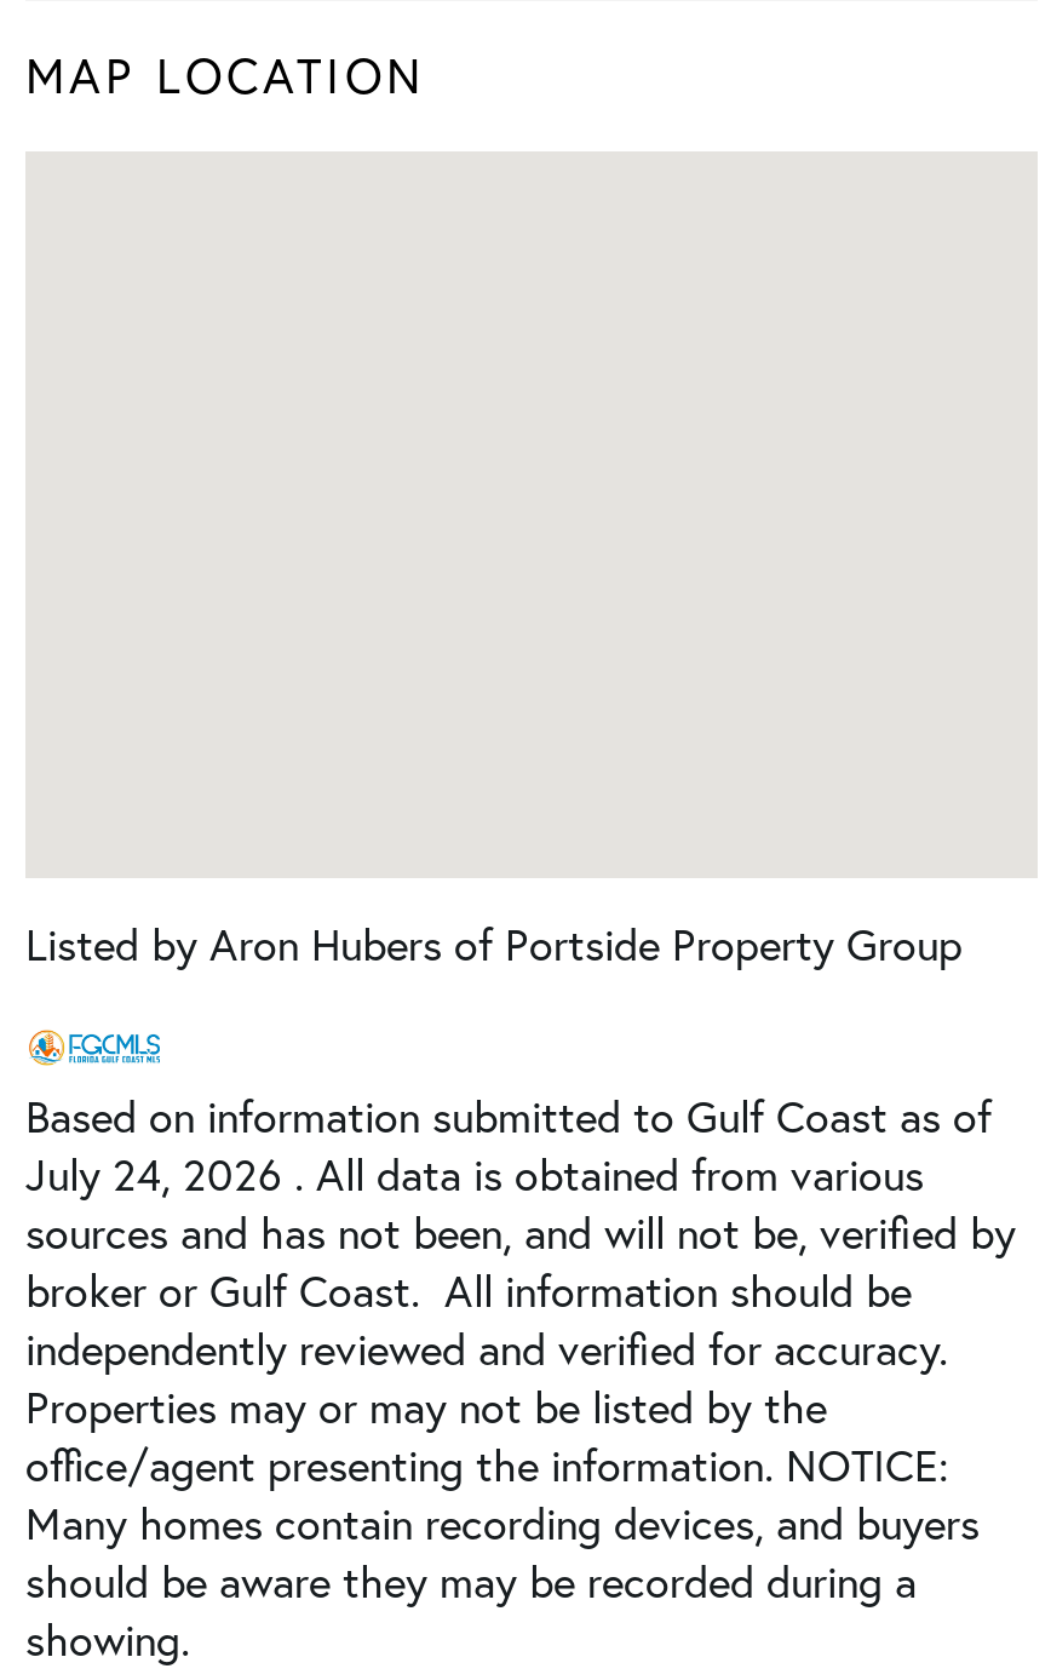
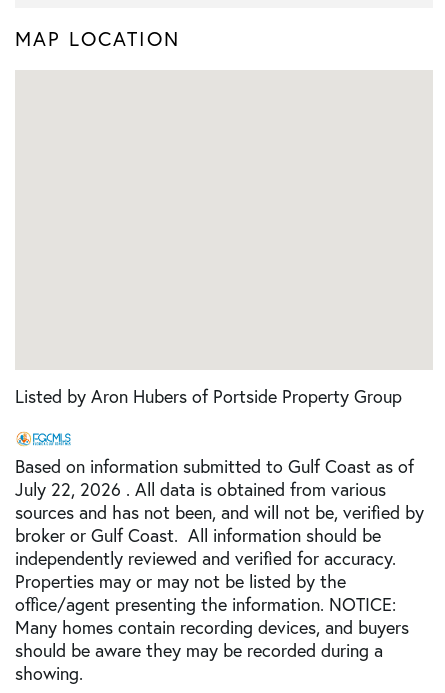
[25,1144,924,1203] July 24, 2026 . All data is obtained from various -> [15,478,386,501] July 22, 2026 . All data is obtained from various

